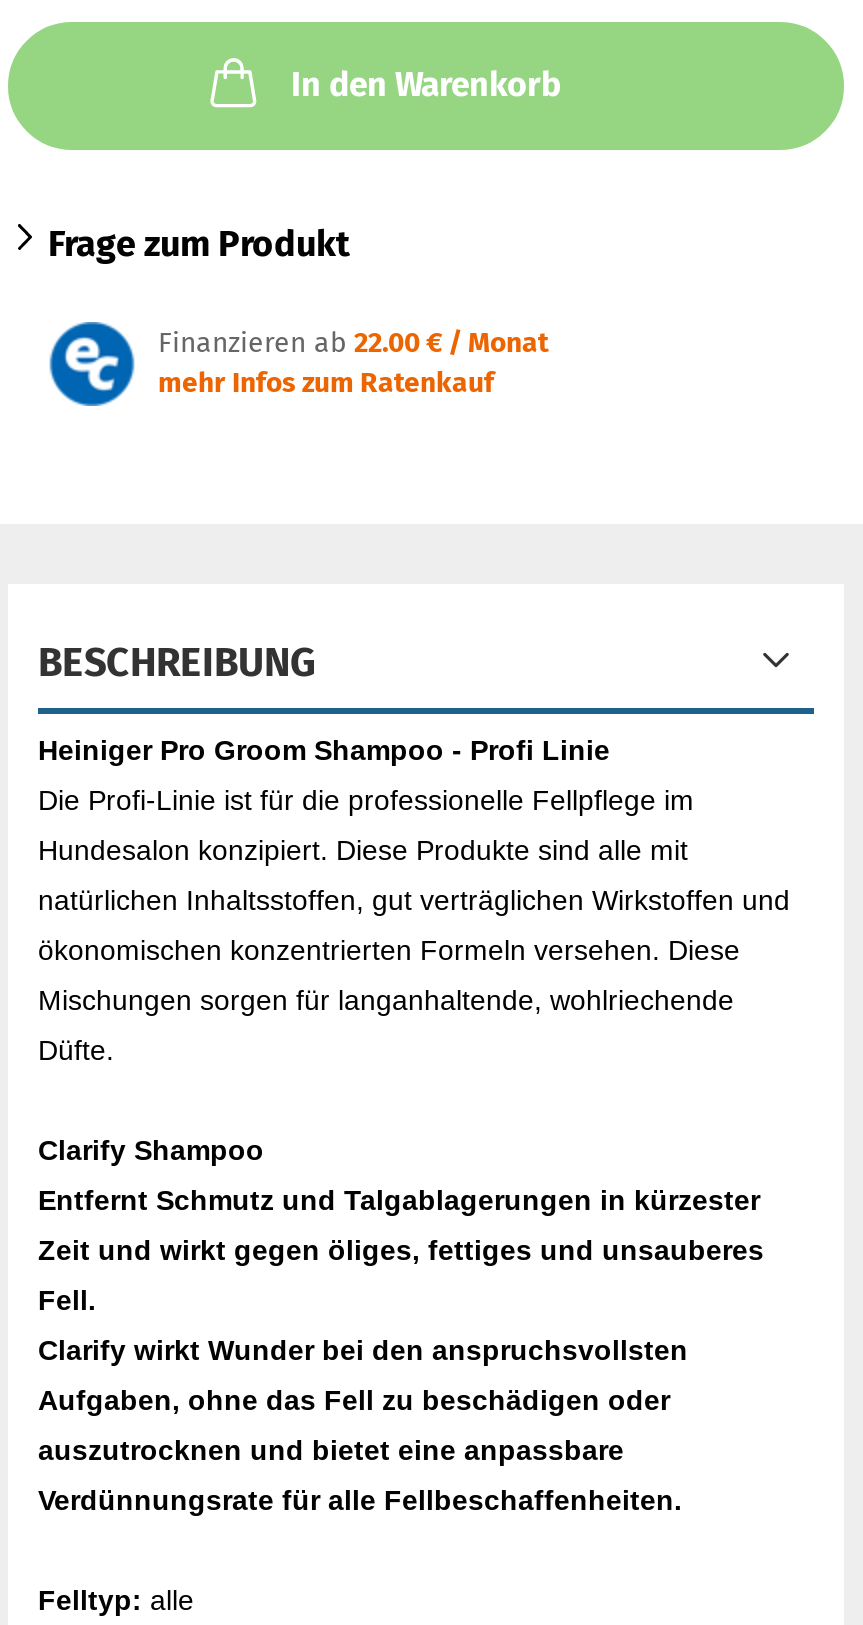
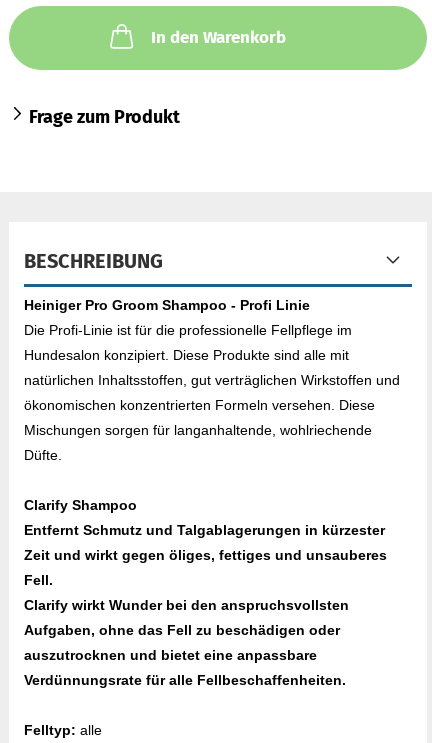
[48,320,548,408] [image] | Finanzieren ab 22.00 € / Monat | mehr Infos zum Ratenkauf -> none

